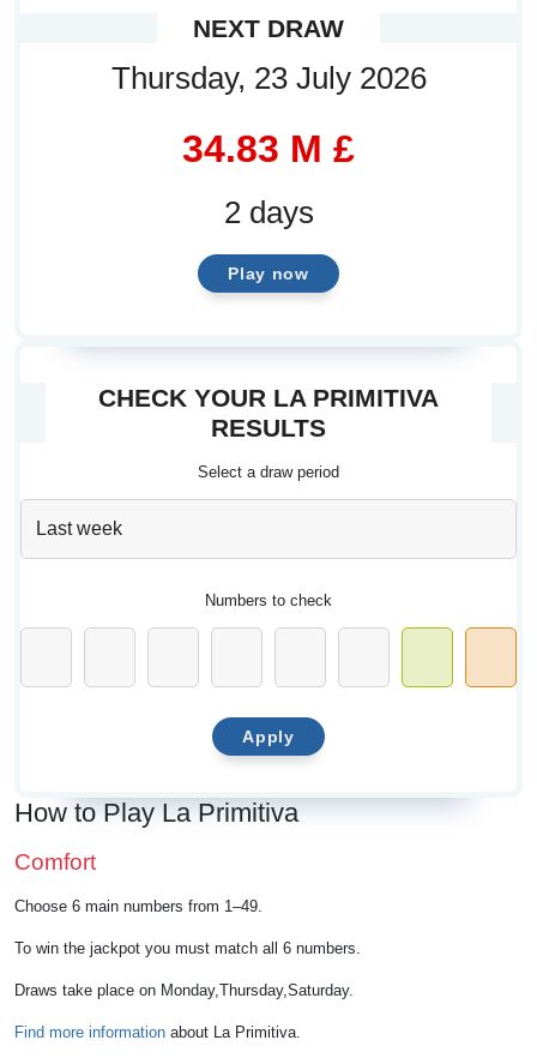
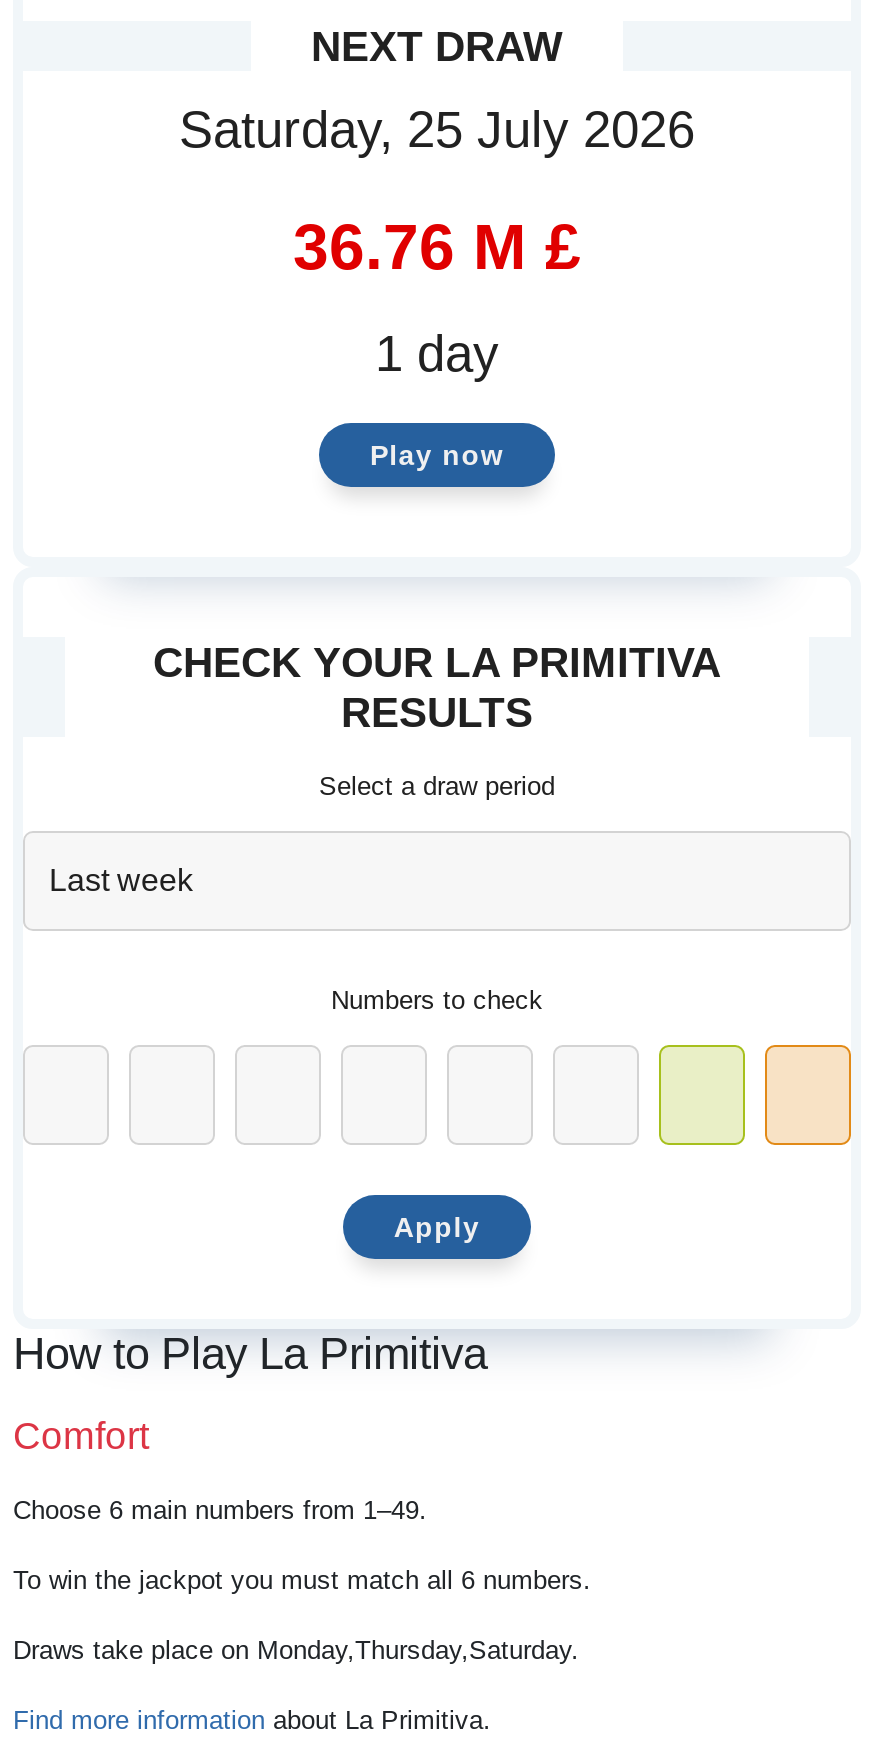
[111,61,426,95] Thursday, 23 July 2026 -> [179,101,695,157] Saturday, 25 July 2026
[182,127,355,170] 34.83 M £ -> [293,211,581,283] 36.76 M £
[224,196,313,229] 2 days -> [375,325,499,381] 1 day

